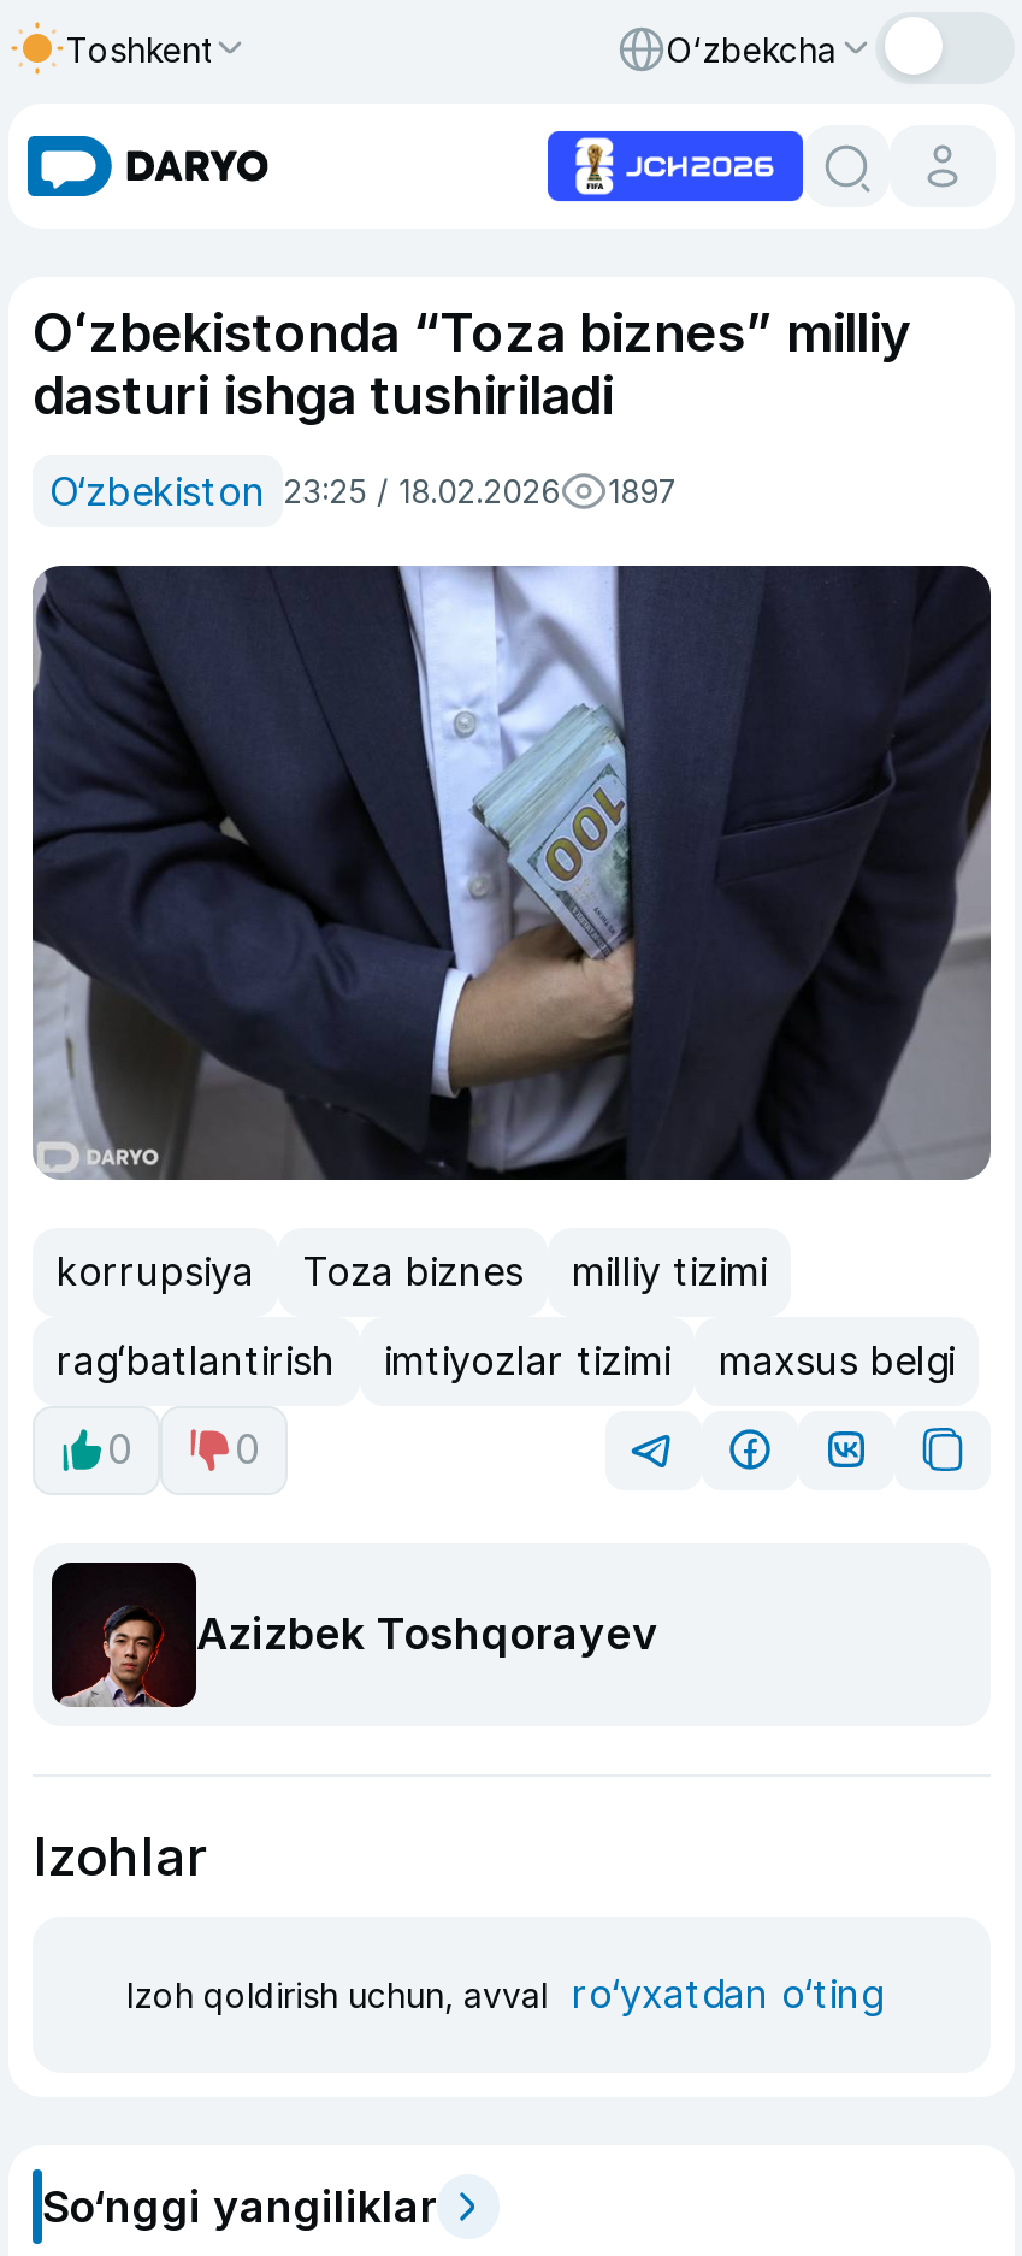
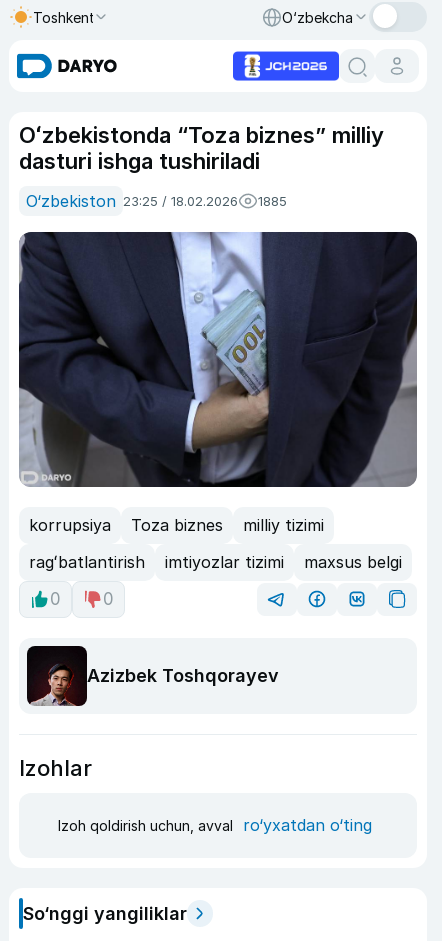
[49,467,678,515] O‘zbekiston 23:25 / 18.02.2026 1897 -> [26,191,287,211] O‘zbekiston 23:25 / 18.02.2026 1885

